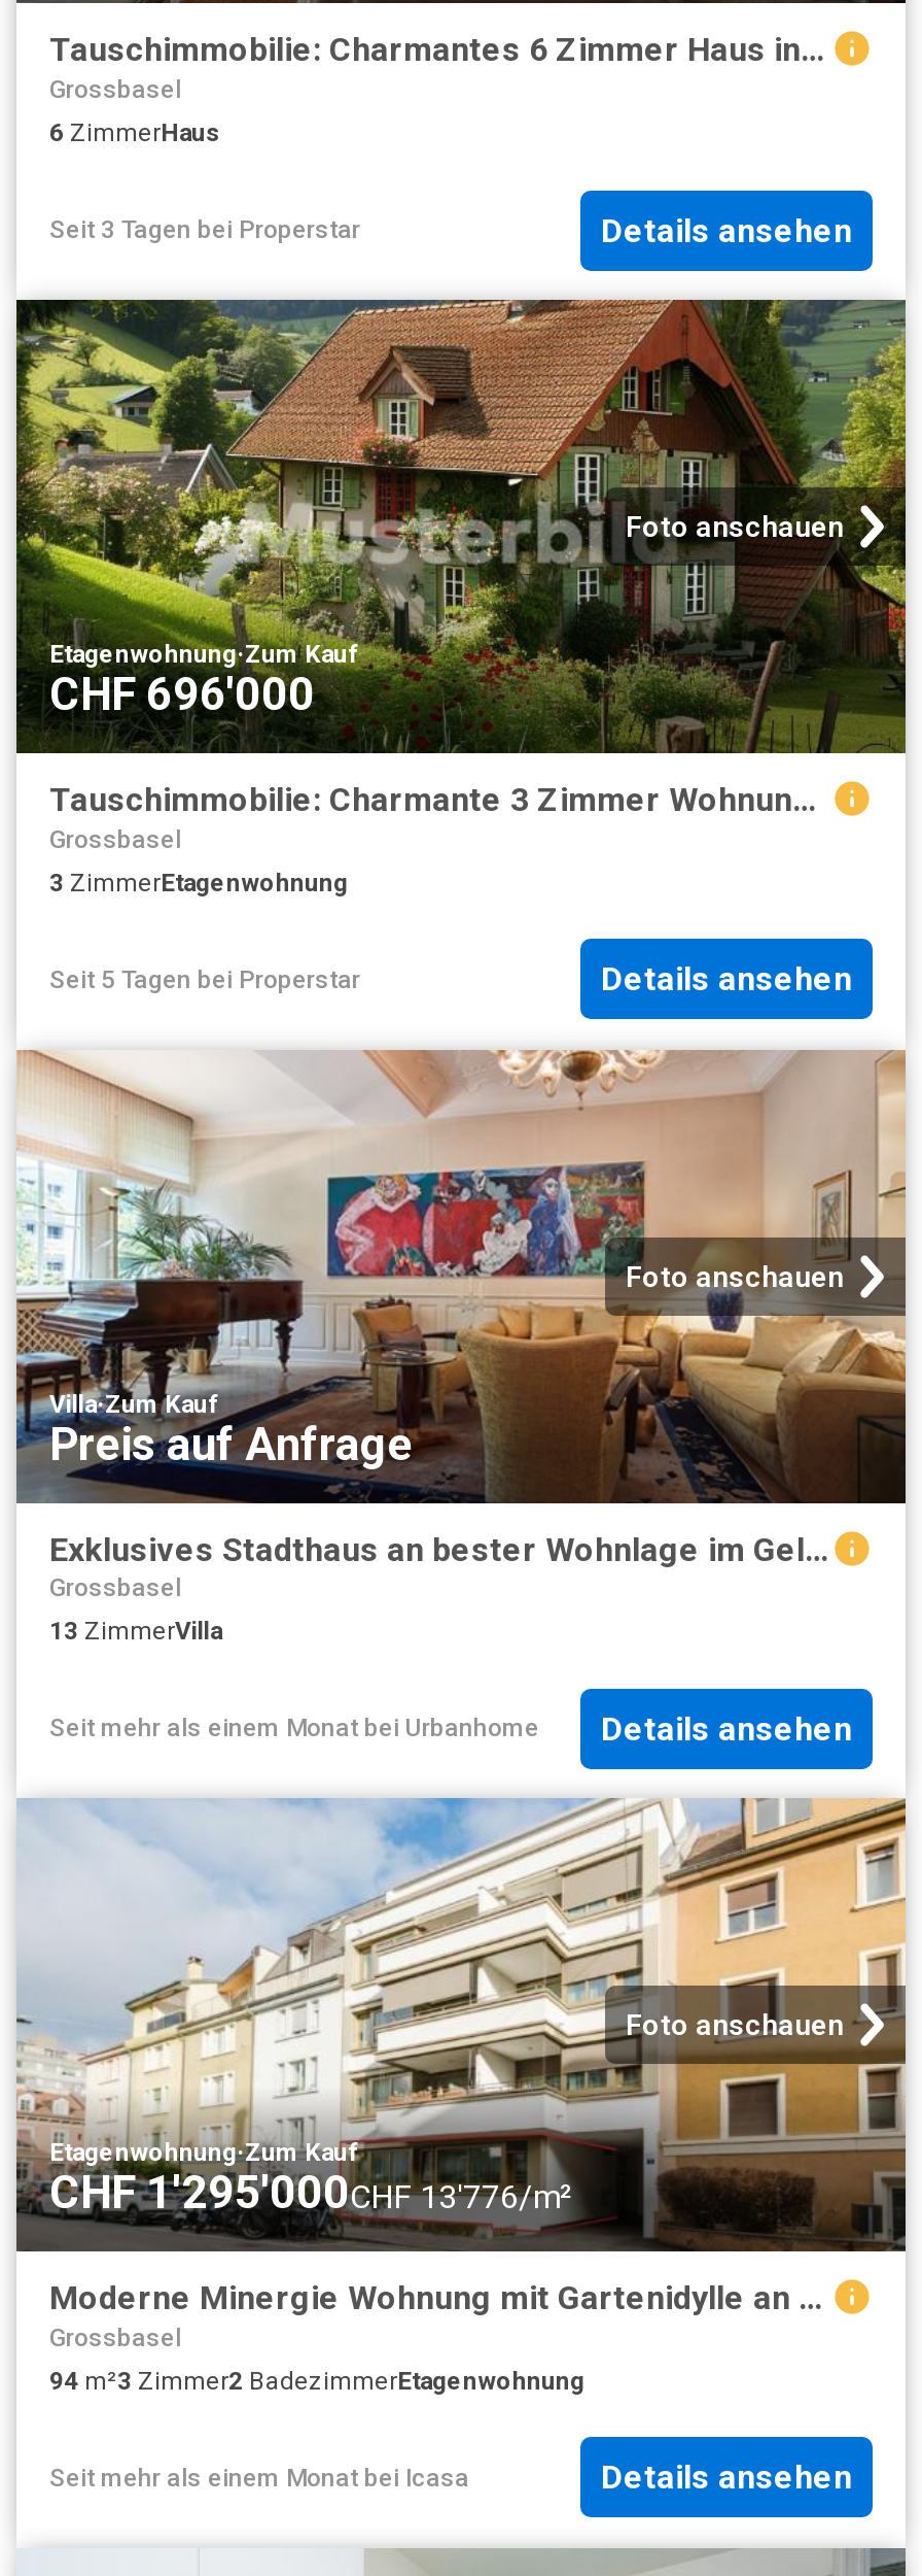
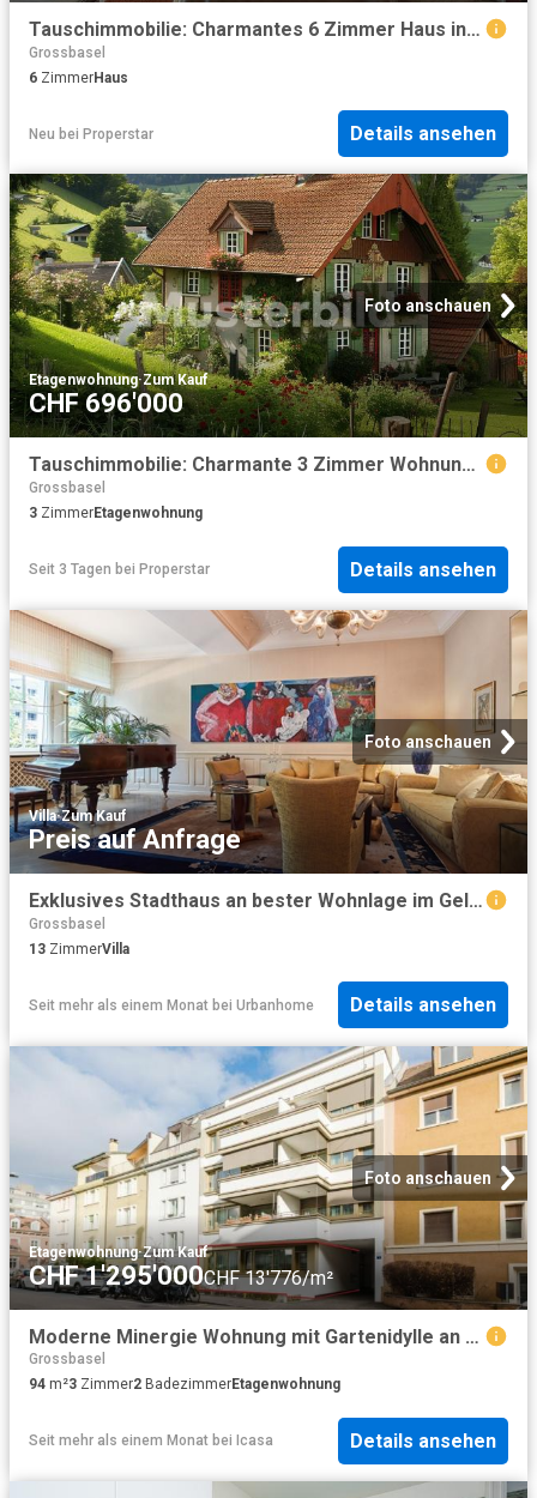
moved [49,216,360,244] -> [29,561,210,578]: Seit 3 Tagen bei Properstar
none -> [29,125,153,142] Neu bei Properstar
[49,965,360,994] Seit 5 Tagen bei Properstar -> none

